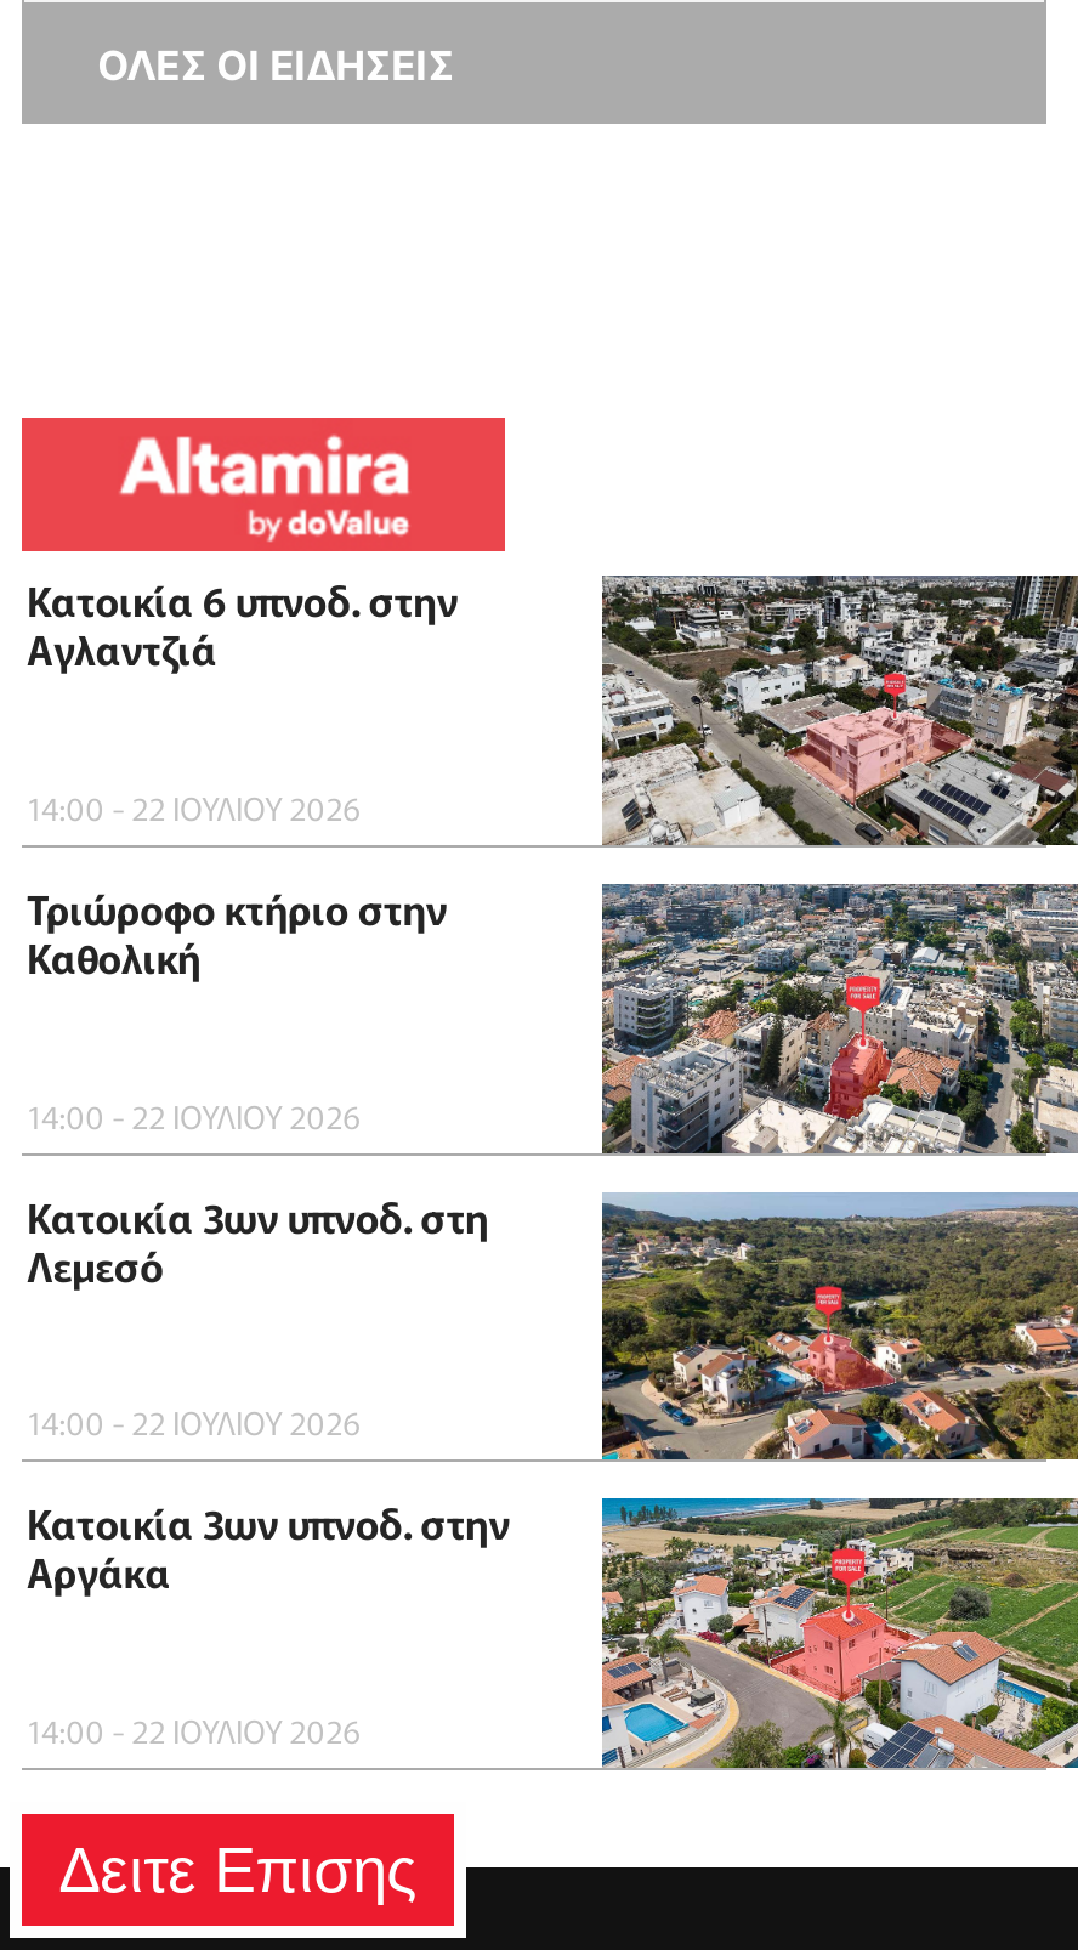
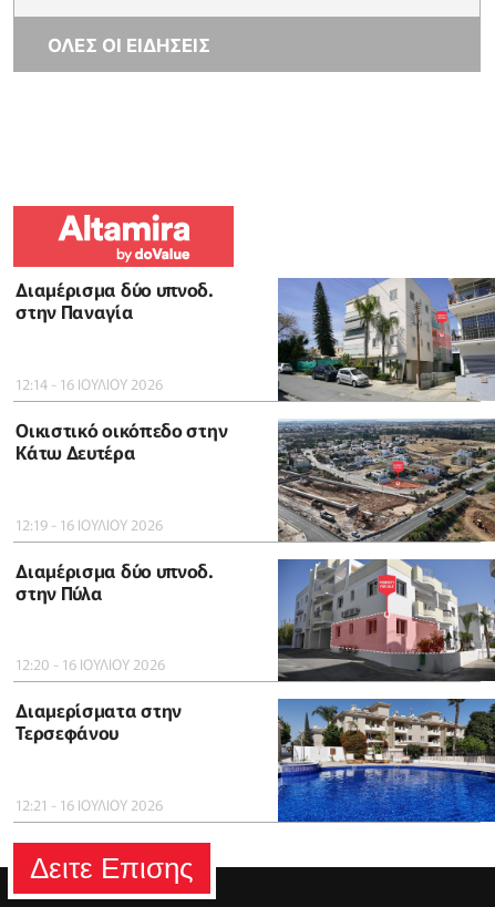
[27,570,458,677] Κατοικία 6 υπνοδ. στην | Αγλαντζιά -> [16,275,212,324] Διαμέρισμα δύο υπνοδ. | στην Παναγία
[600,573,1071,848] [image] -> [277,277,492,402] [image]
[27,783,360,830] 14:00 - 22 ΙΟΥΛΙΟΥ 2026 -> [16,373,163,394] 12:14 - 16 ΙΟΥΛΙΟΥ 2026
[27,878,447,985] Τριώροφο κτήριο στην | Καθολική -> [16,416,227,465] Οικιστικό οικόπεδο στην | Κάτω Δευτέρα
[602,884,1071,1156] [image] -> [278,419,492,543] [image]
[27,1092,360,1138] 14:00 - 22 ΙΟΥΛΙΟΥ 2026 -> [16,513,163,534] 12:19 - 16 ΙΟΥΛΙΟΥ 2026
[27,1186,488,1293] Κατοικία 3ων υπνοδ. στη | Λεμεσό -> [16,556,212,605] Διαμέρισμα δύο υπνοδ. | στην Πύλα
[600,1192,1071,1462] [image] -> [277,559,492,682] [image]
[27,1400,360,1446] 14:00 - 22 ΙΟΥΛΙΟΥ 2026 -> [16,654,165,675] 12:20 - 16 ΙΟΥΛΙΟΥ 2026
[27,1495,510,1602] Κατοικία 3ων υπνοδ. στην | Αργάκα -> [16,697,182,746] Διαμερίσματα στην | Τερσεφάνου
[600,1496,1071,1770] [image] -> [277,698,492,823] [image]
[27,1708,360,1754] 14:00 - 22 ΙΟΥΛΙΟΥ 2026 -> [16,794,163,816] 12:21 - 16 ΙΟΥΛΙΟΥ 2026

